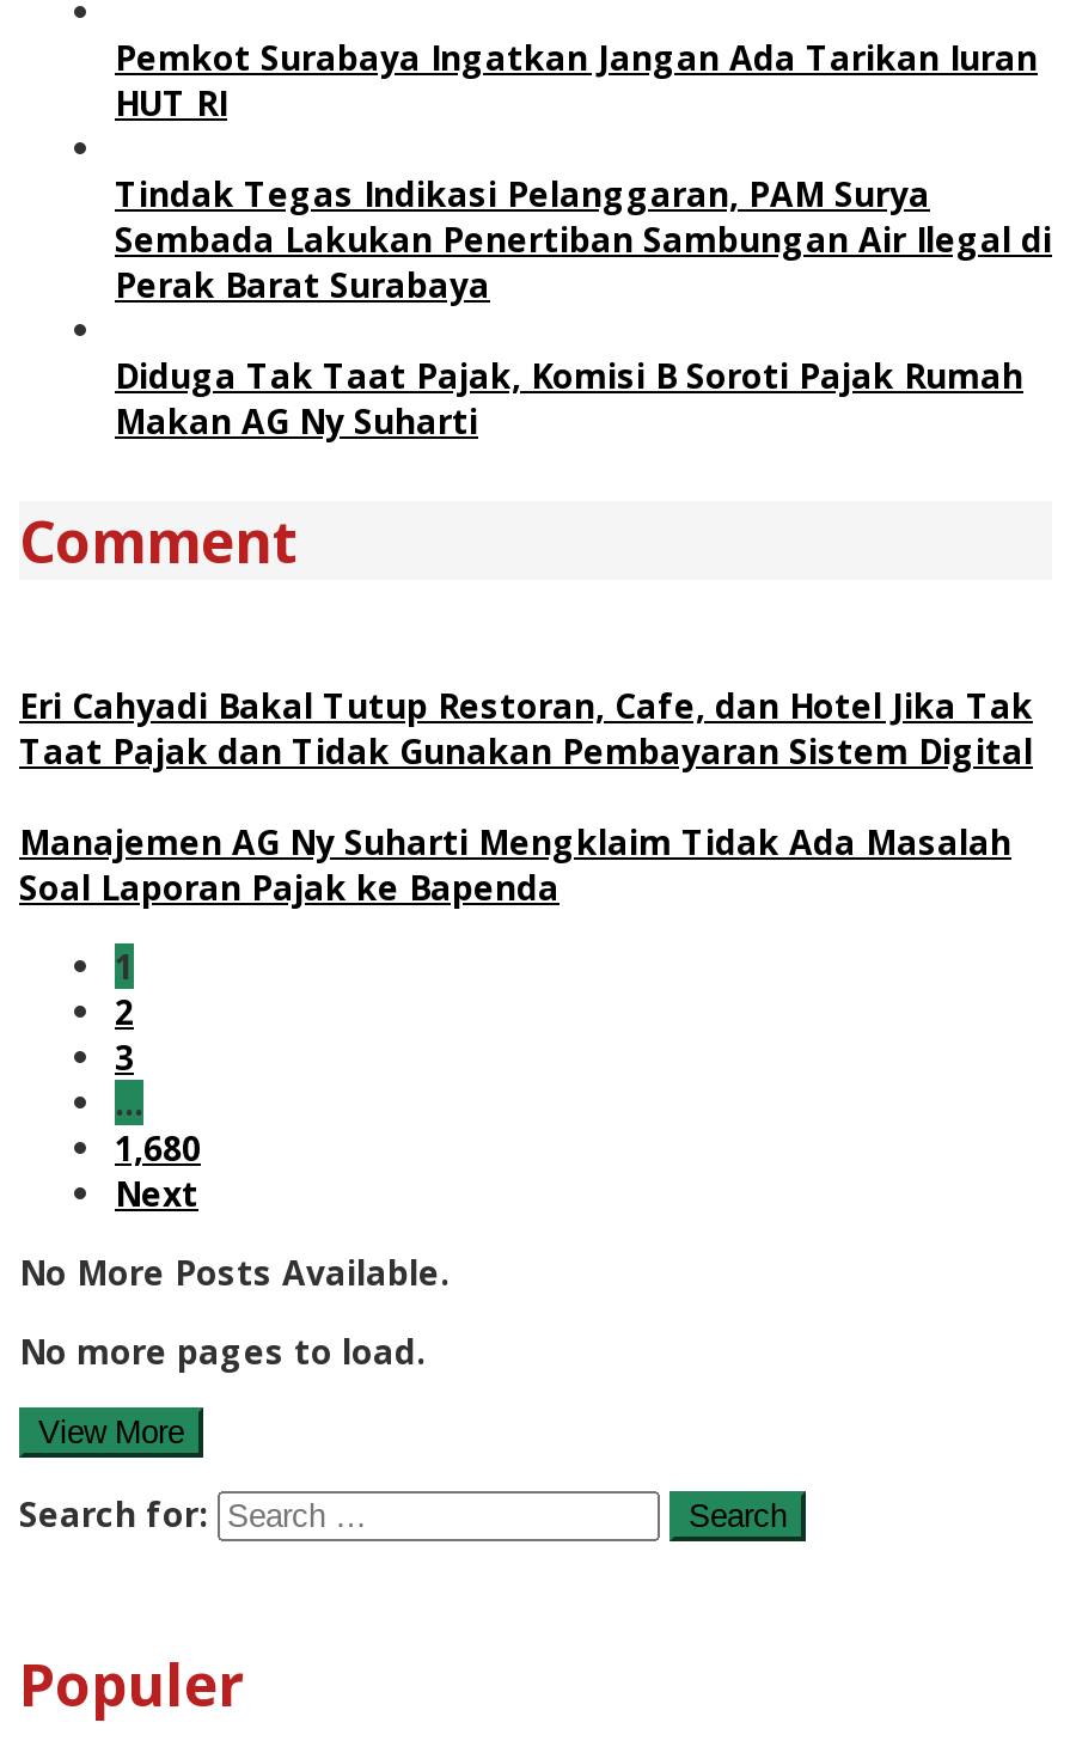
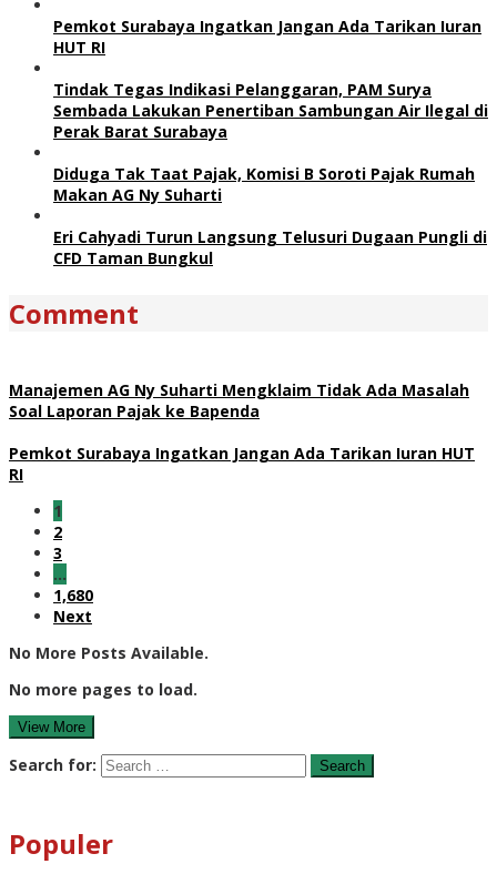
none -> [53,226,487,268] Eri Cahyadi Turun Langsung Telusuri Dugaan Pungli di | CFD Taman Bungkul
[19,683,1033,773] Eri Cahyadi Bakal Tutup Restoran, Cafe, dan Hotel Jika Tak | Taat Pajak dan Tidak Gunakan Pembayaran Sistem Digital -> none
none -> [9,442,475,485] Pemkot Surabaya Ingatkan Jangan Ada Tarikan Iuran HUT | RI

